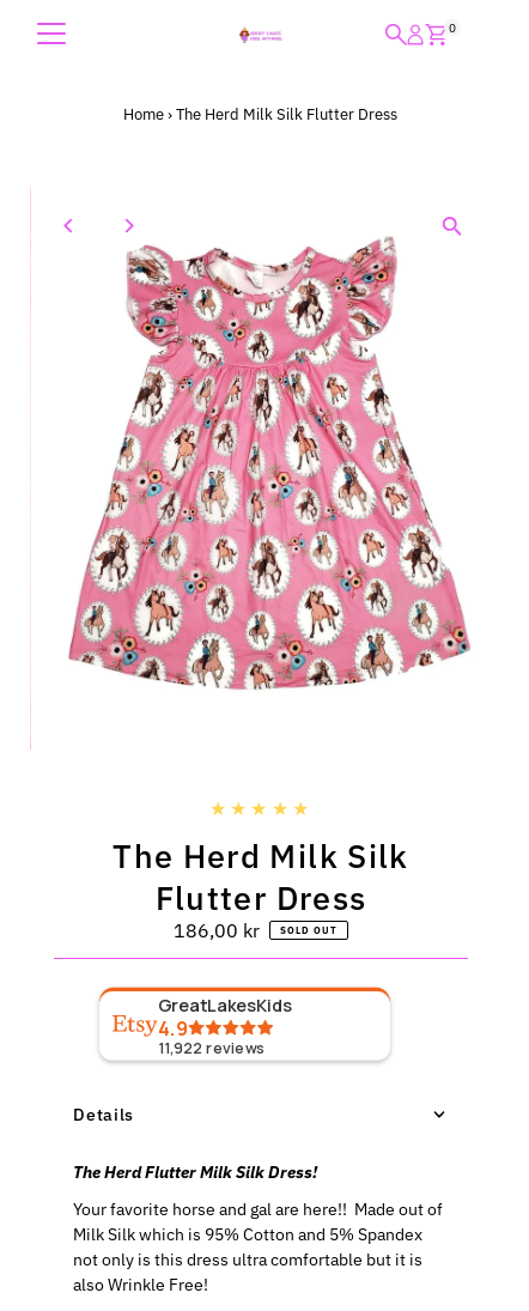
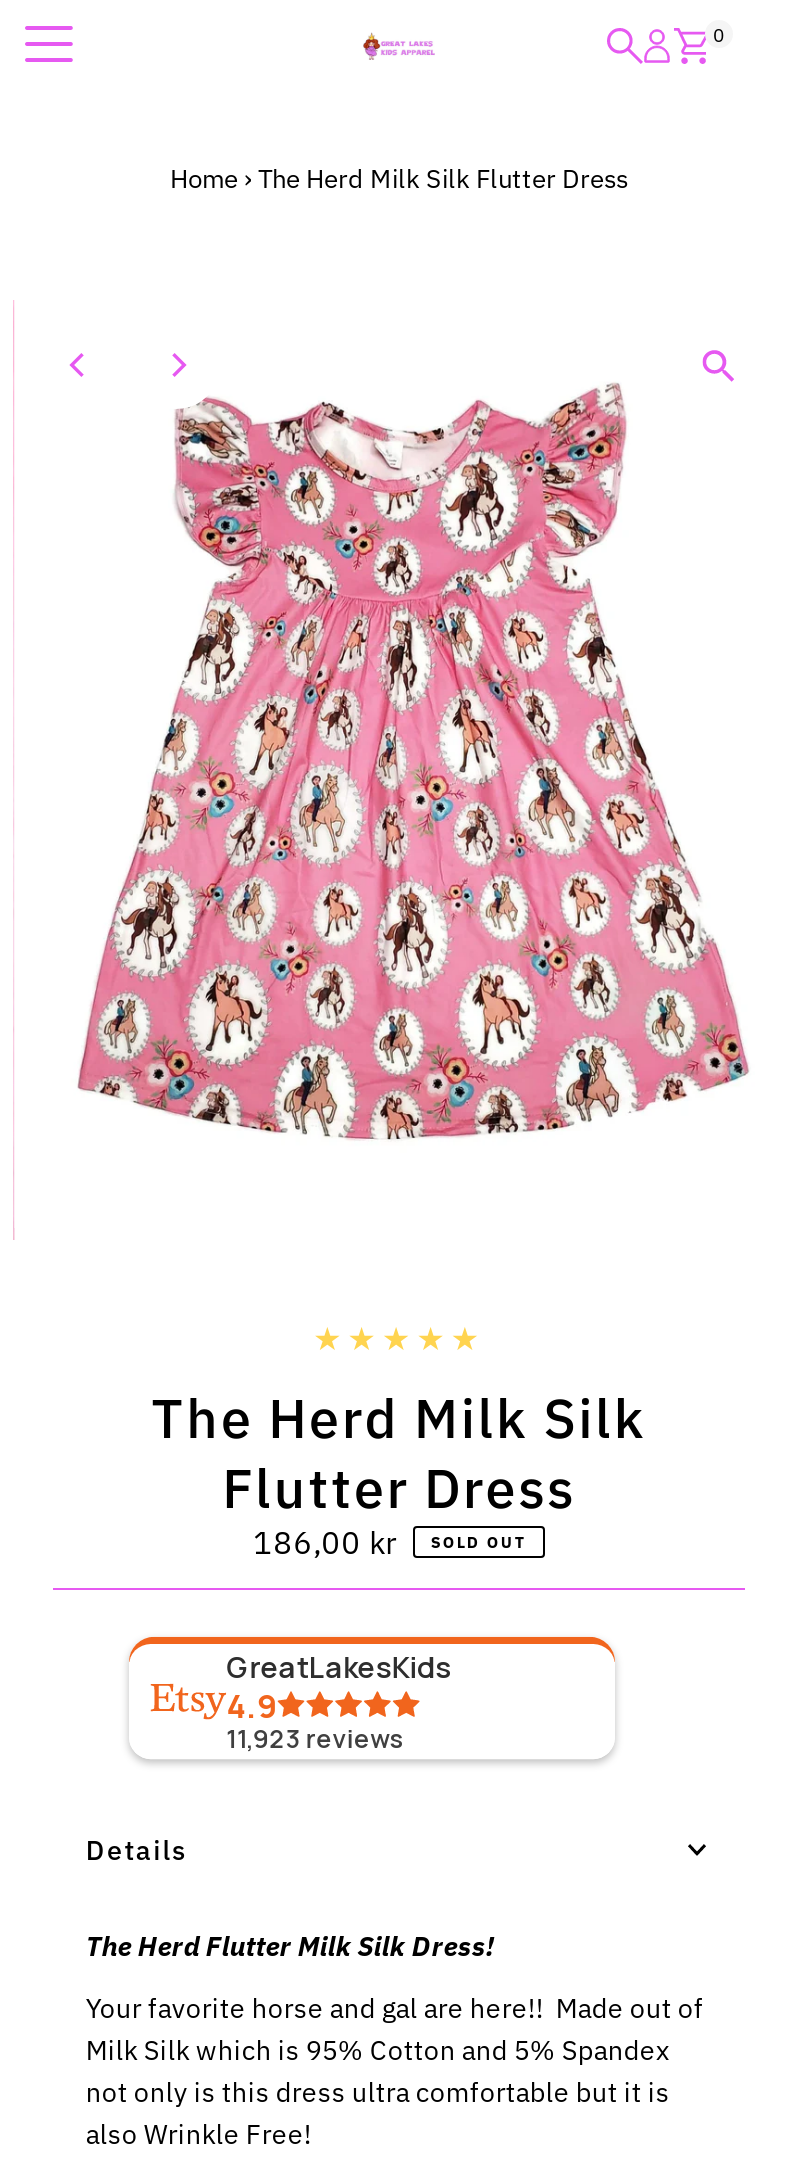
[158,1037,265,1058] 11,922 reviews -> [226,1720,404,1755] 11,923 reviews

